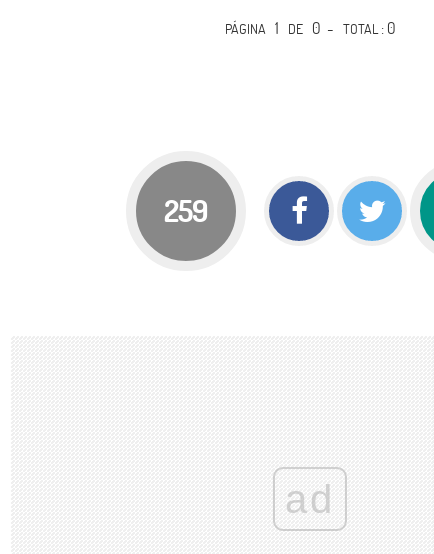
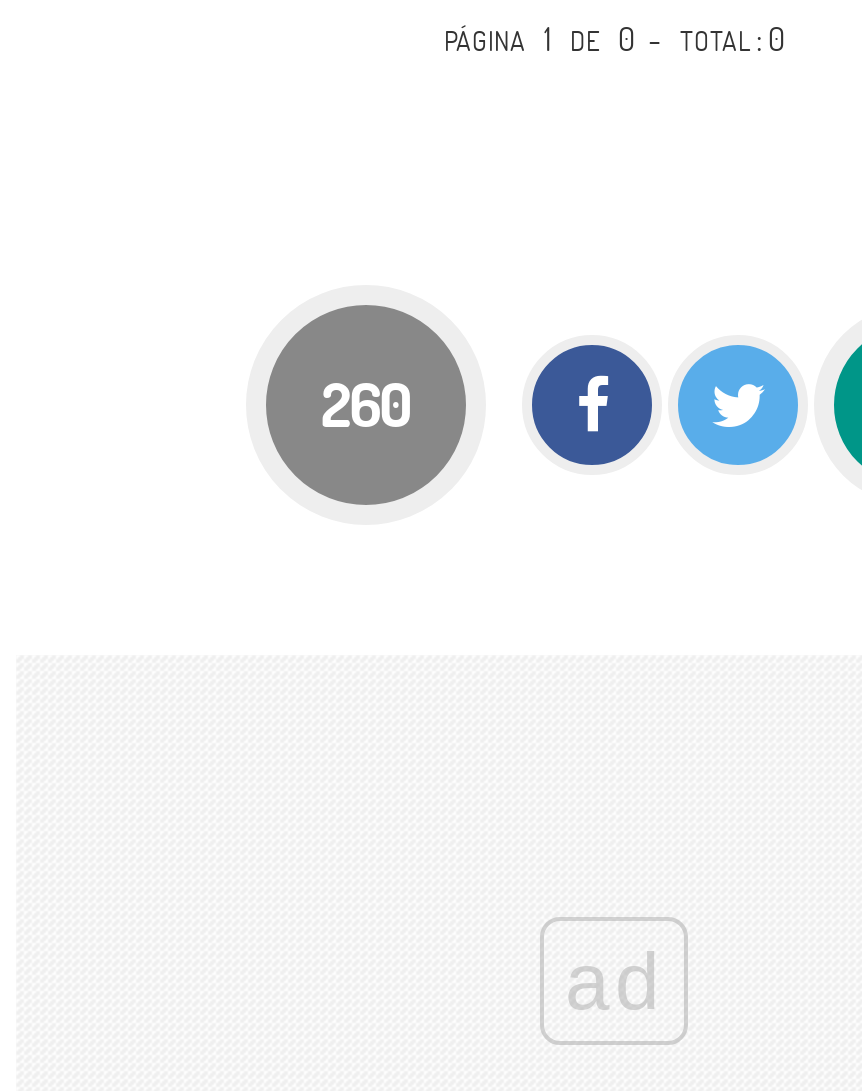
[164,191,208,230] 259 -> [321,366,411,444] 260

